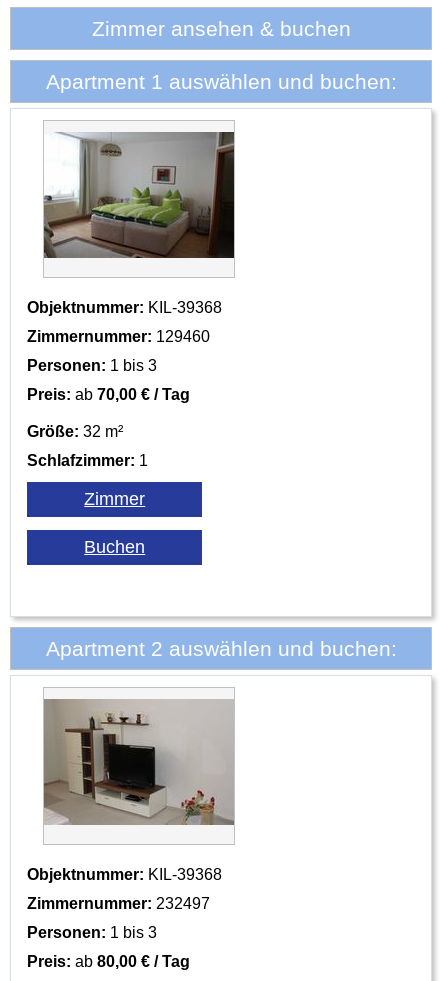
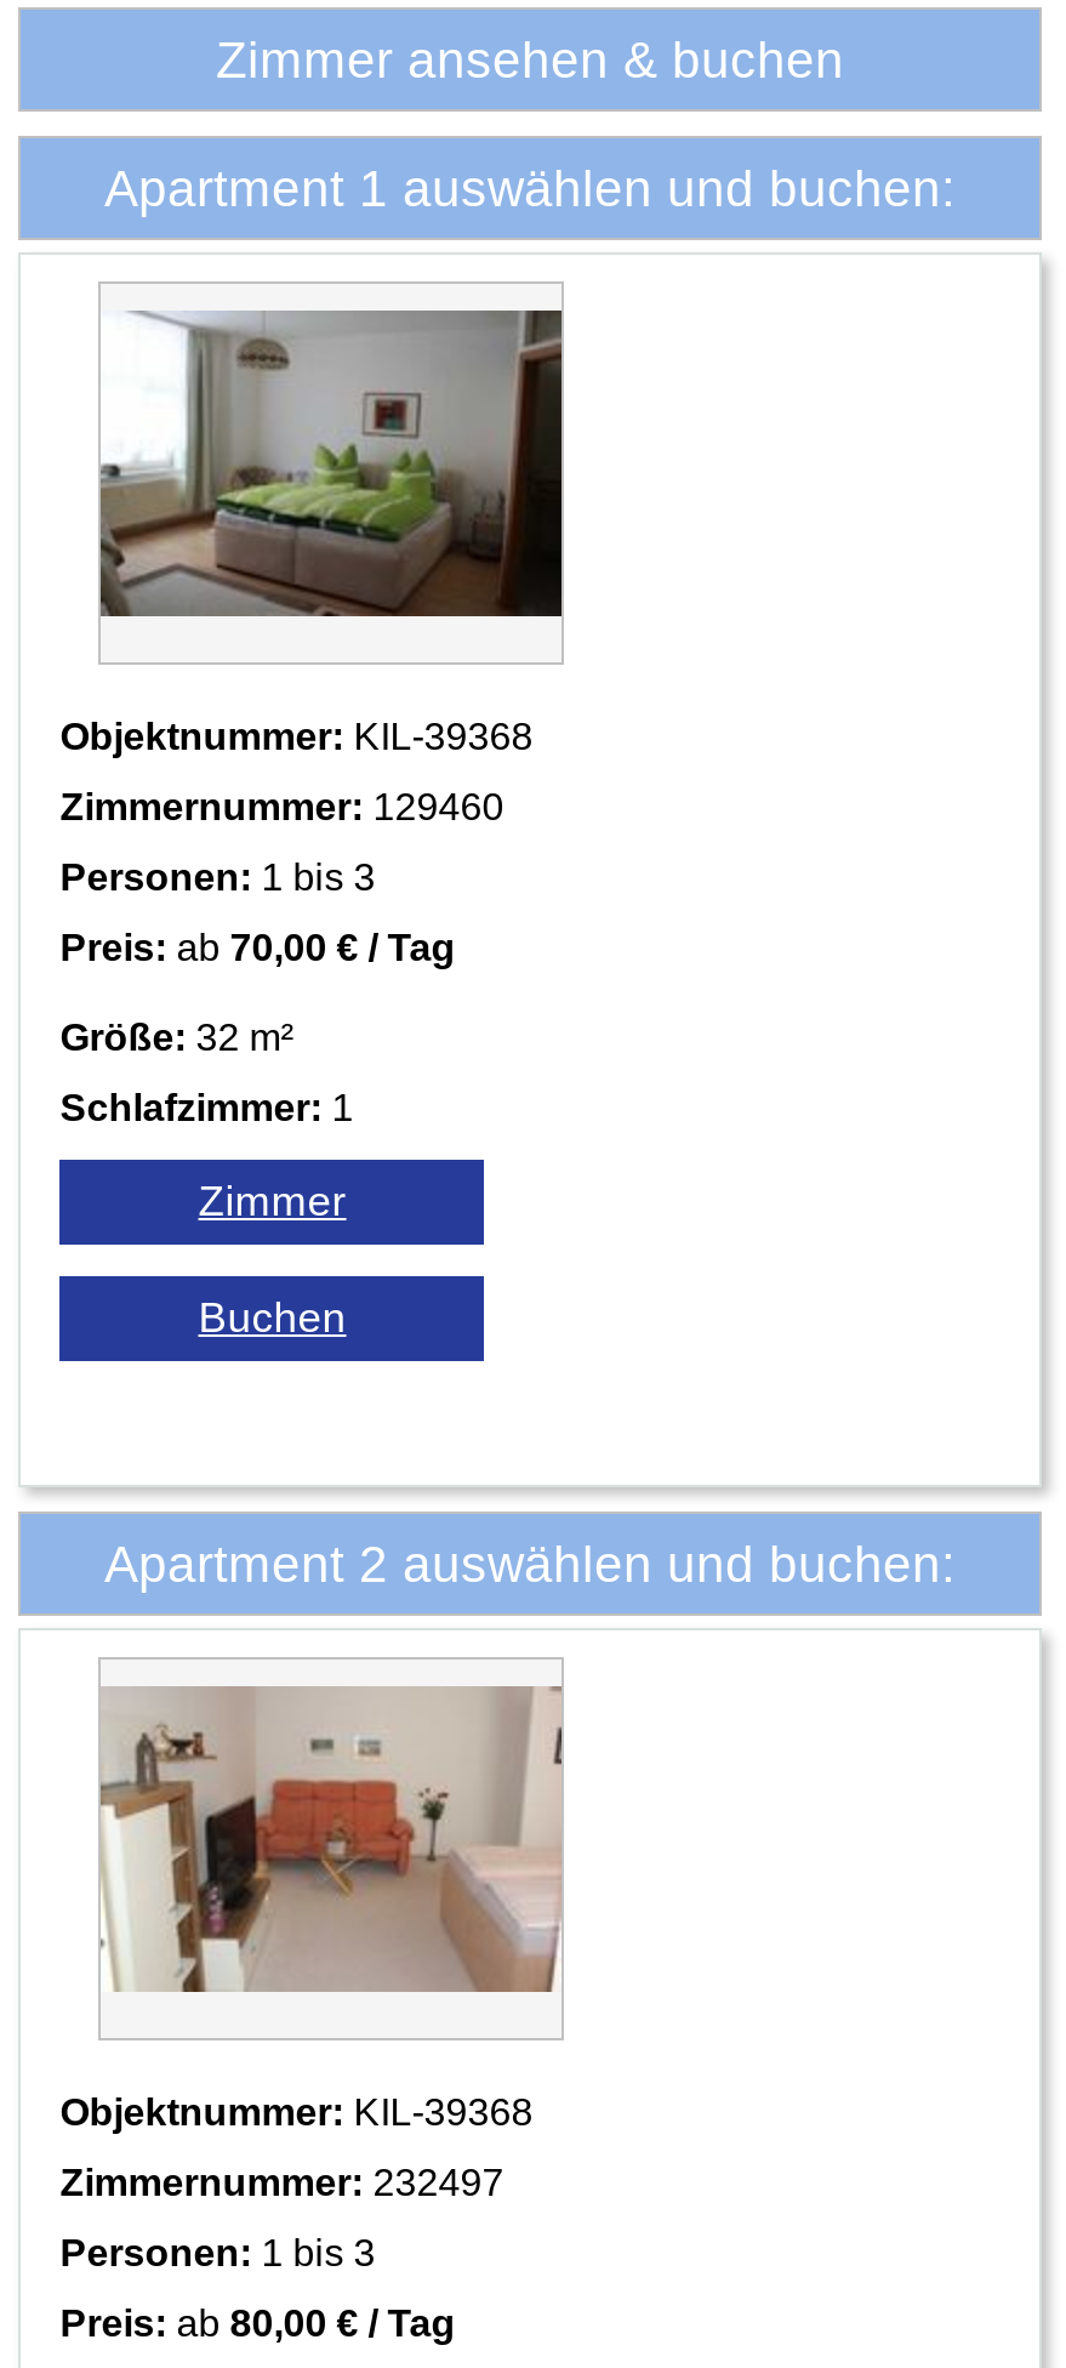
[43,699,235,825] [image] -> [101,1689,561,1992] [image]

